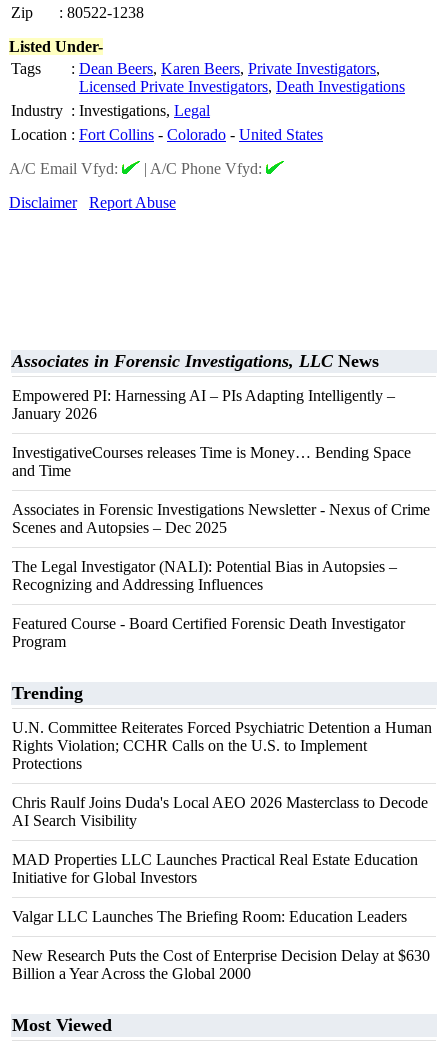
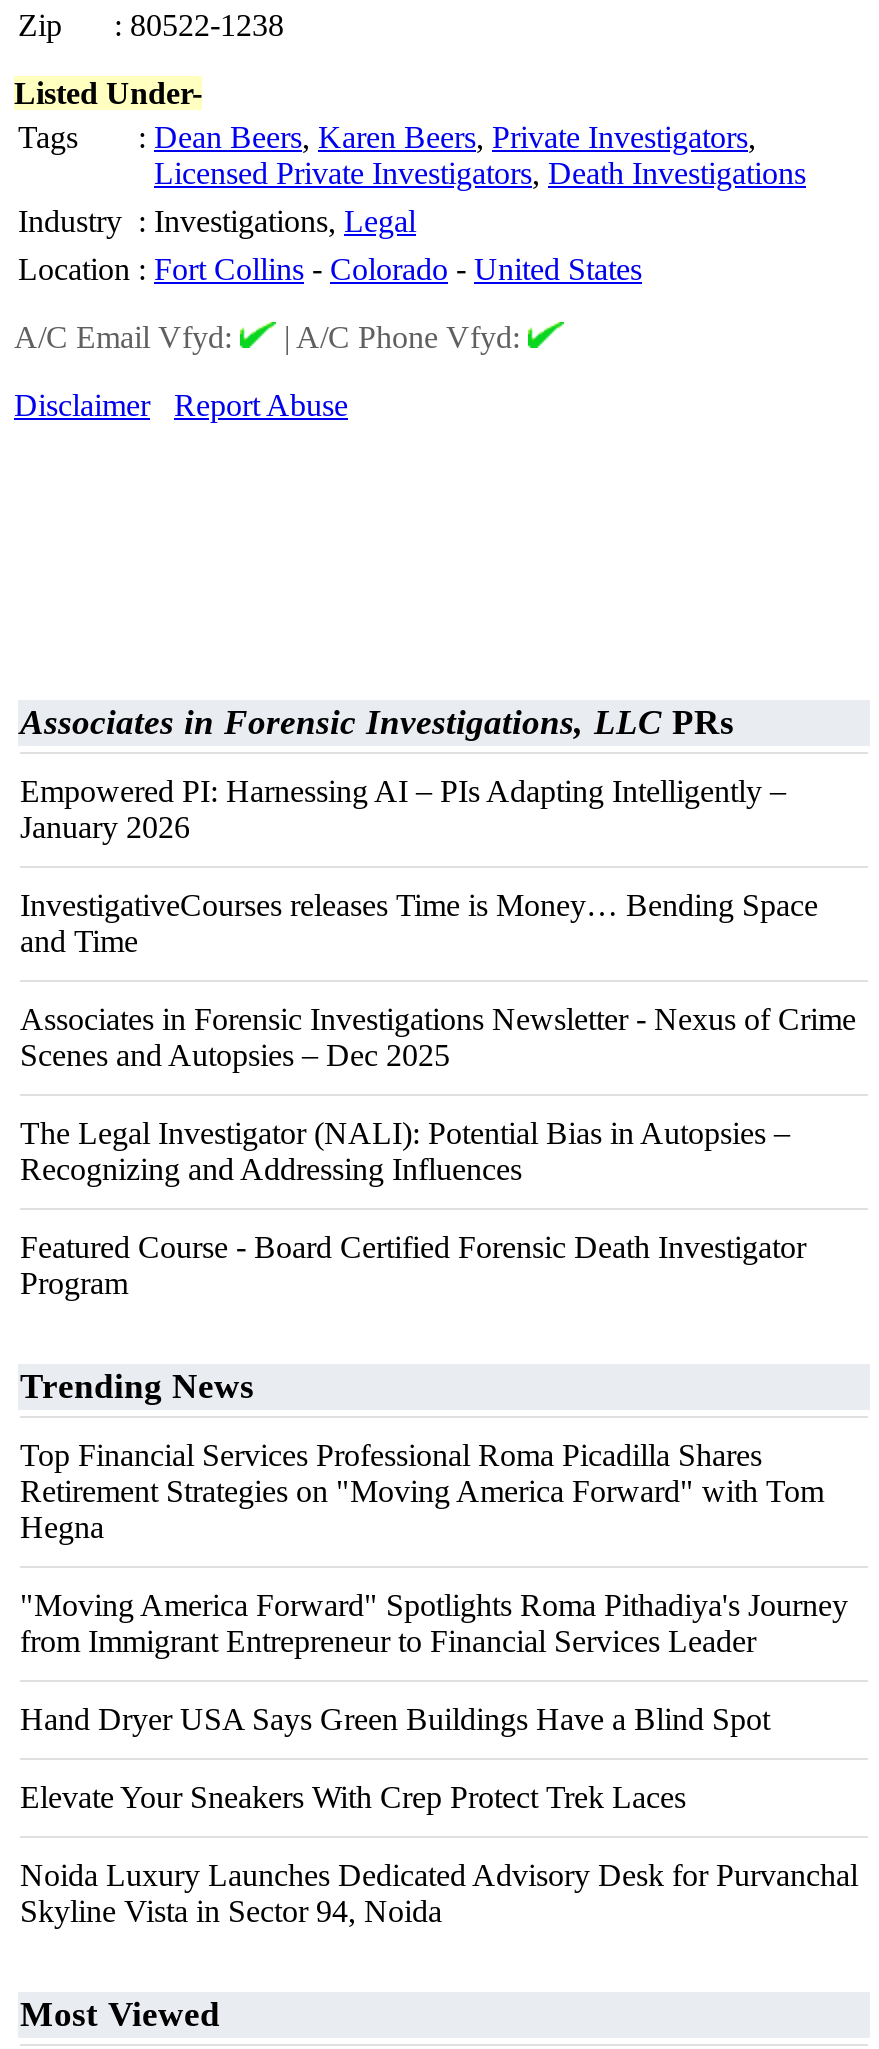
[12,351,379,371] Associates in Forensic Investigations, LLC News -> [20,702,734,742] Associates in Forensic Investigations, LLC PRs
[12,683,83,703] Trending -> [20,1366,254,1406] Trending News
[12,719,432,772] U.N. Committee Reiterates Forced Psychiatric Detention a Human | Rights Violation; CCHR Calls on the U.S. to Implement | Protections -> [20,1438,824,1544] Top Financial Services Professional Roma Picadilla Shares | Retirement Strategies on "Moving America Forward" with Tom | Hegna
[12,794,428,829] Chris Raulf Joins Duda's Local AEO 2026 Masterclass to Decode | AI Search Visibility -> [20,1588,848,1658] "Moving America Forward" Spotlights Roma Pithadiya's Journey | from Immigrant Entrepreneur to Financial Services Leader
[12,851,418,886] MAD Properties LLC Launches Practical Real Estate Education | Initiative for Global Investors -> [20,1702,770,1736] Hand Dryer USA Says Green Buildings Have a Blind Spot
[12,908,407,925] Valgar LLC Launches The Briefing Room: Education Leaders -> [20,1780,686,1814] Elevate Your Sneakers With Crep Protect Trek Laces
[12,947,430,982] New Research Puts the Cost of Enterprise Decision Delay at $630 | Billion a Year Across the Global 2000 -> [20,1858,858,1928] Noida Luxury Launches Dedicated Advisory Desk for Purvanchal | Skyline Vista in Sector 94, Noida

